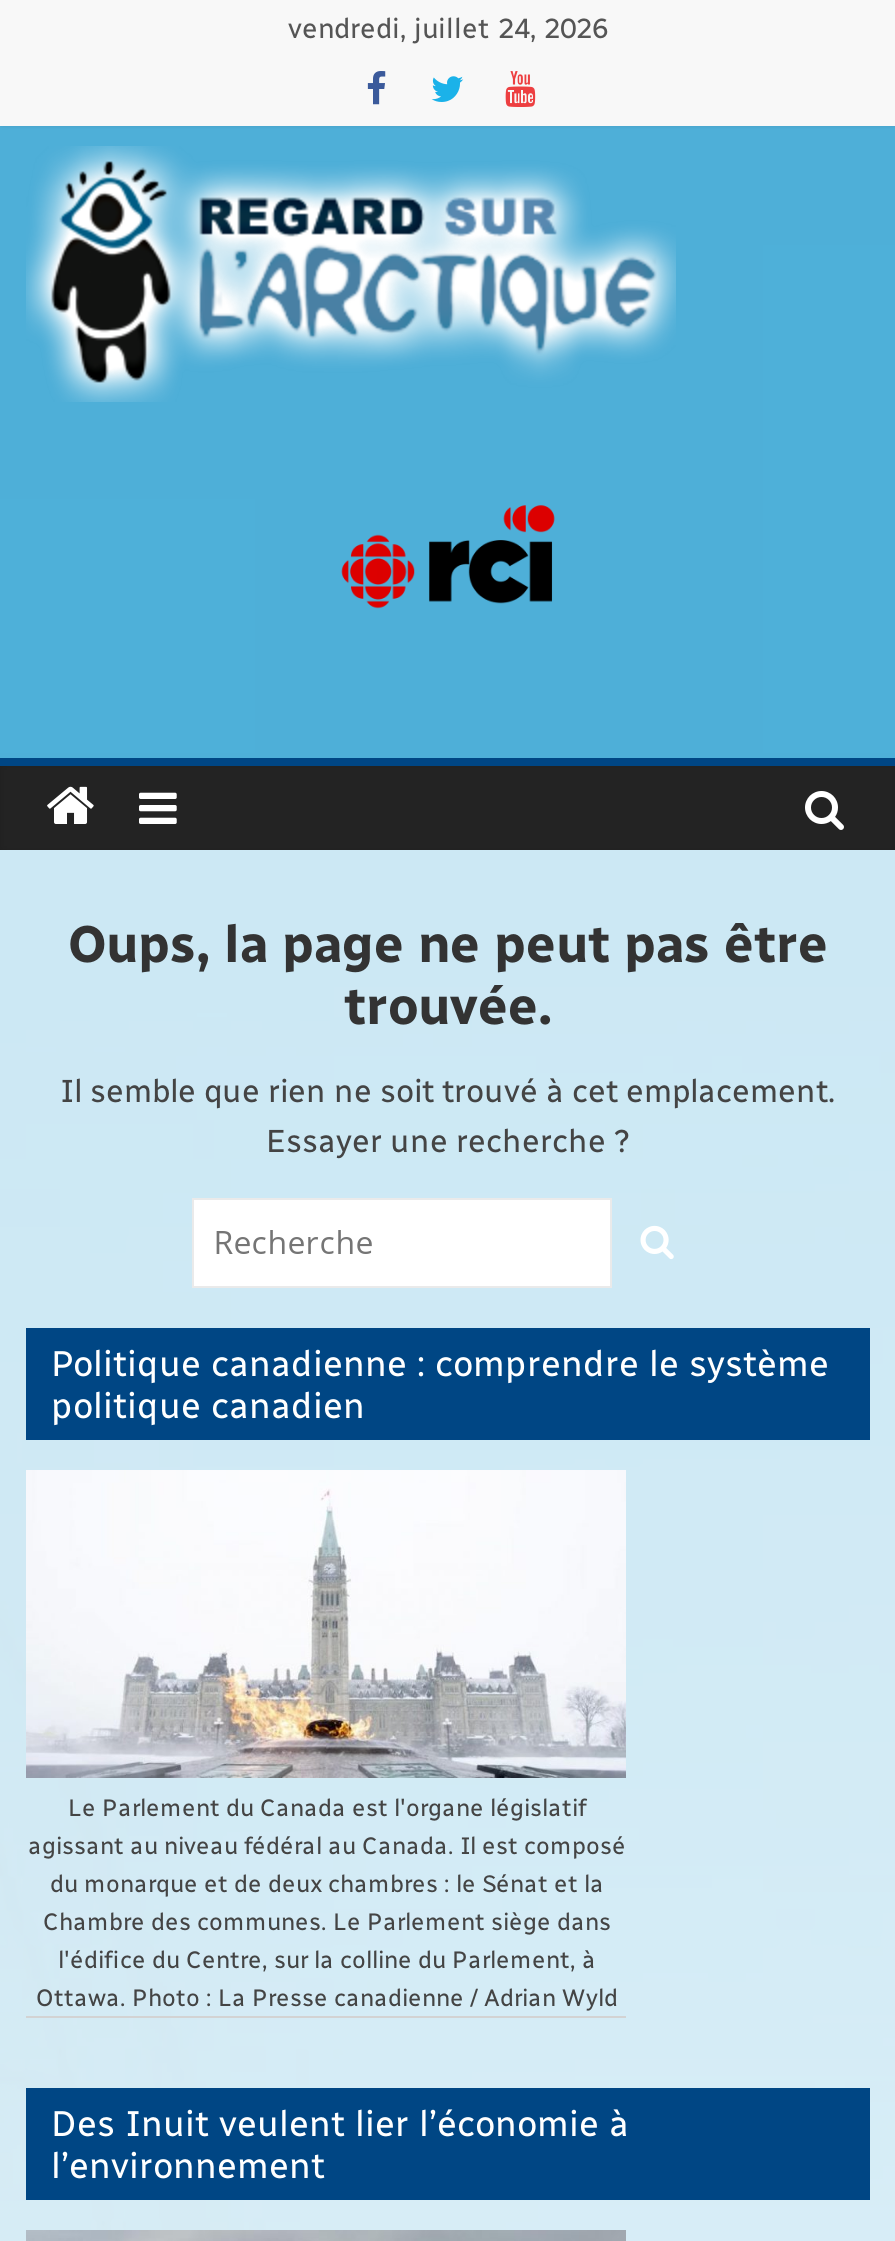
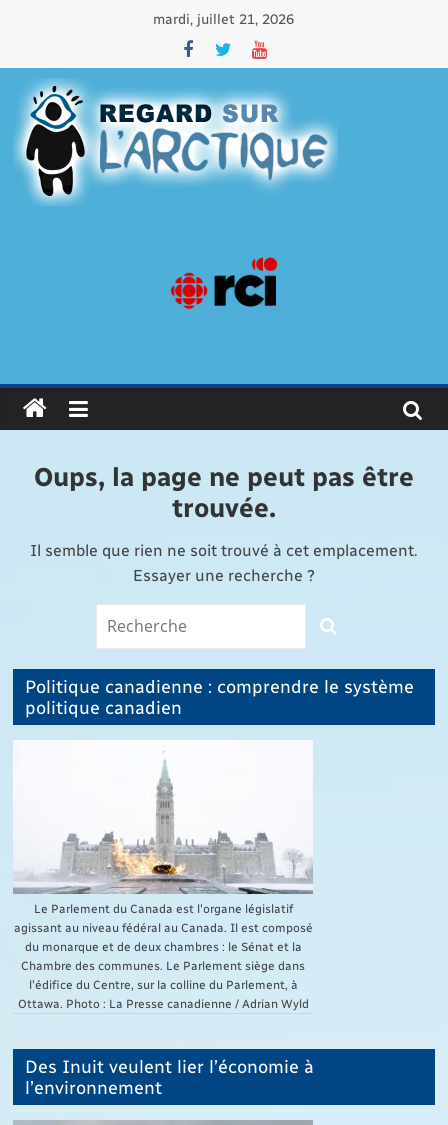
[288,10,608,44] vendredi, juillet 24, 2026 -> [153,10,294,27] mardi, juillet 21, 2026

